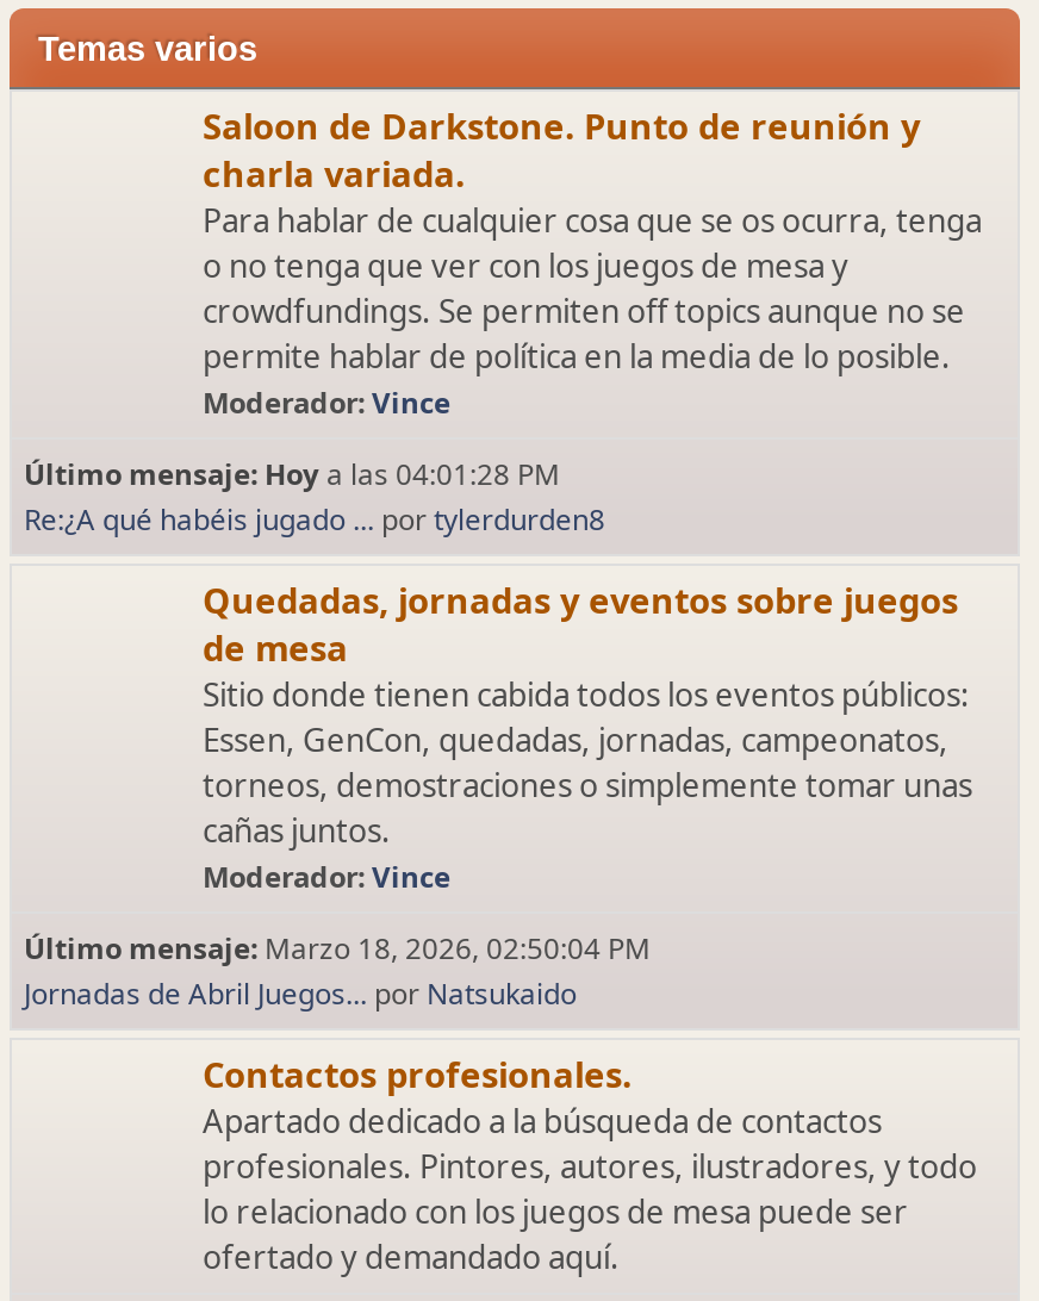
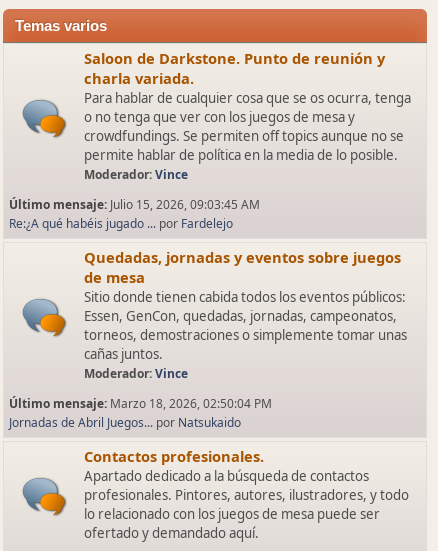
none -> [22,99,67,138] [image]
[24,454,560,495] Último mensaje: Hoy a las 04:01:28 PM -> [9,196,260,213] Último mensaje: Julio 15, 2026, 09:03:45 AM
[24,500,605,540] Re:¿A qué habéis jugado ... por tylerdurden8 -> [9,215,233,232] Re:¿A qué habéis jugado ... por Fardelejo
none -> [22,298,67,337] [image]
none -> [22,477,67,516] [image]

